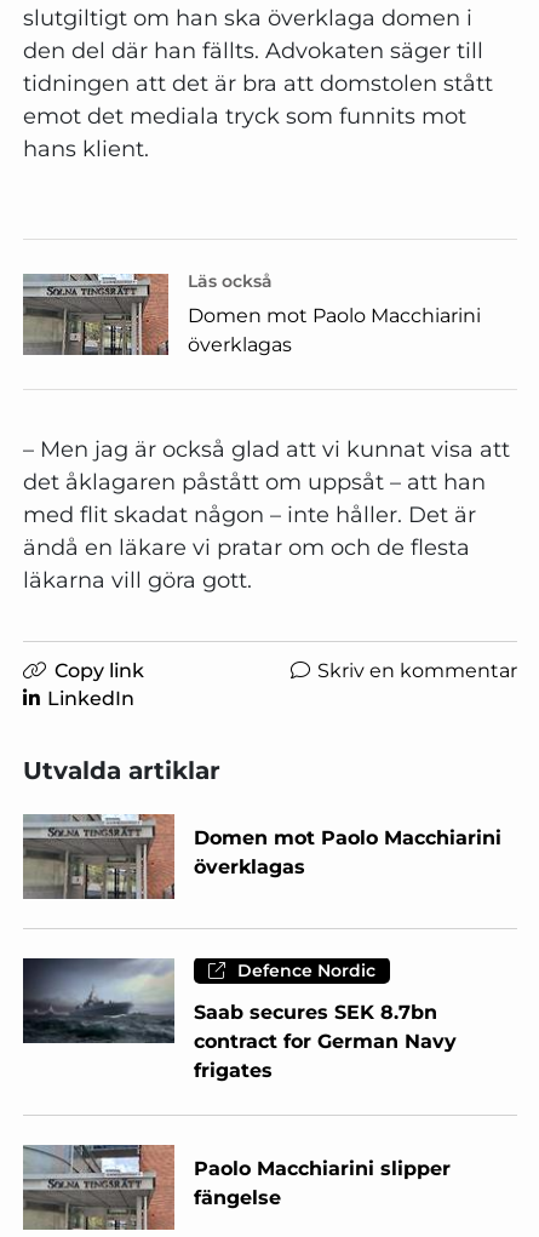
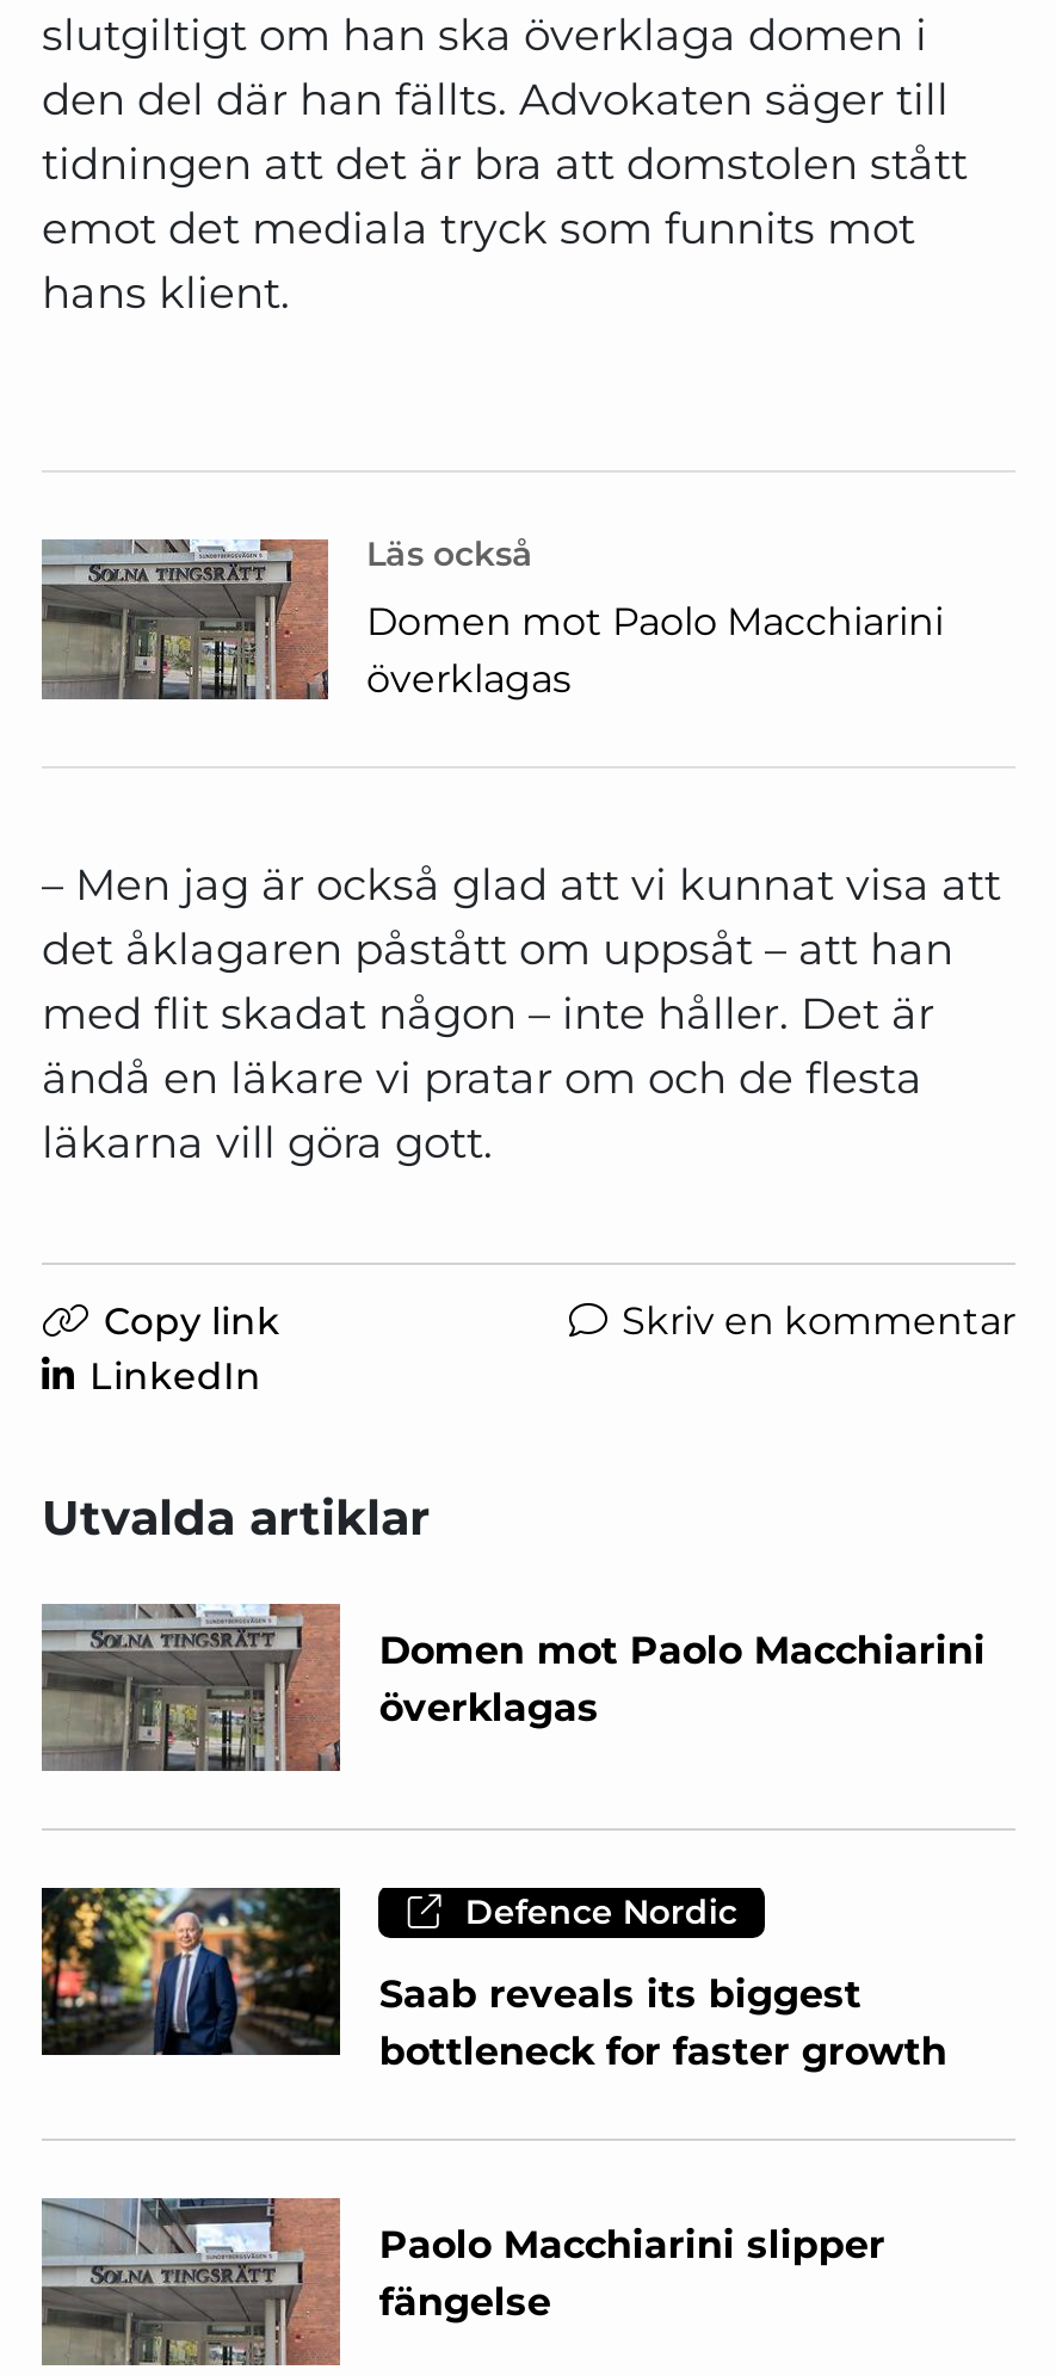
[23,957,457,1082] [image] | Saab secures SEK 8.7bn | contract for German Navy | frigates -> [39,1886,947,2074] [image] | Saab reveals its biggest | bottleneck for faster growth

